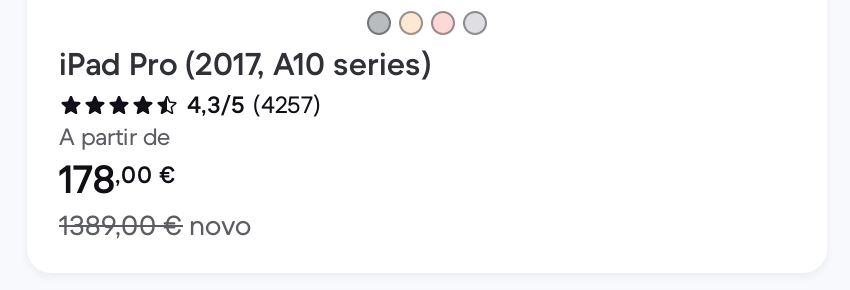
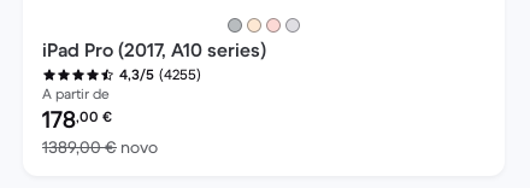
[187,88,321,119] 4,3/5 (4257) -> [119,64,201,83] 4,3/5 (4255)

